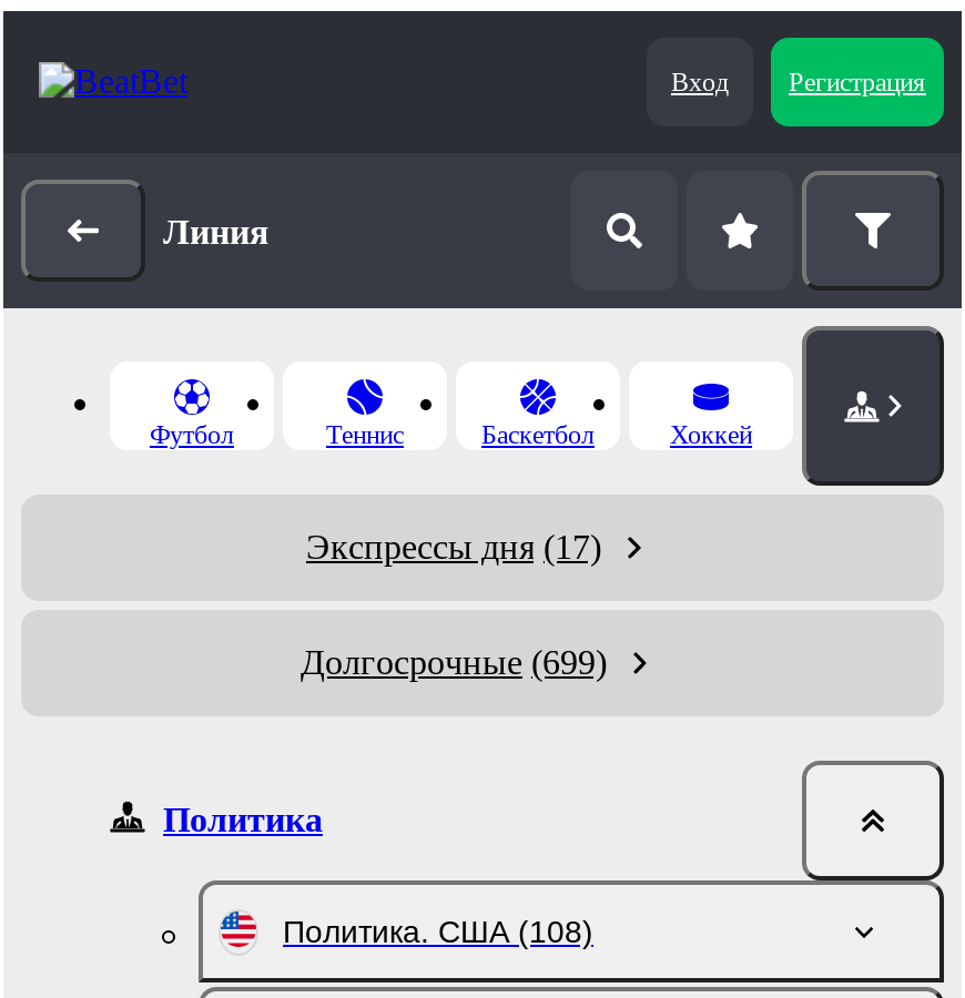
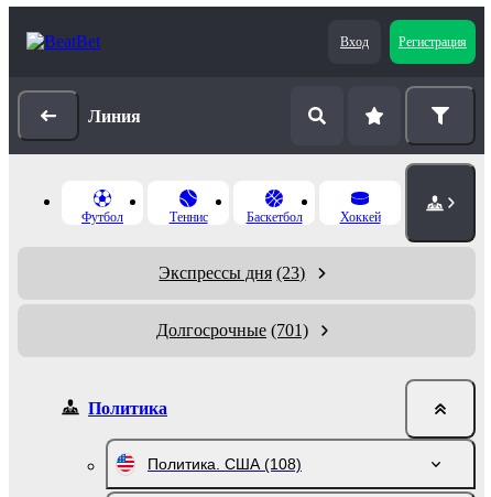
[306,528,601,566] Экспрессы дня (17) -> [159,263,305,282] Экспрессы дня (23)
[301,643,607,681] Долгосрочные (699) -> [156,321,308,339] Долгосрочные (701)

